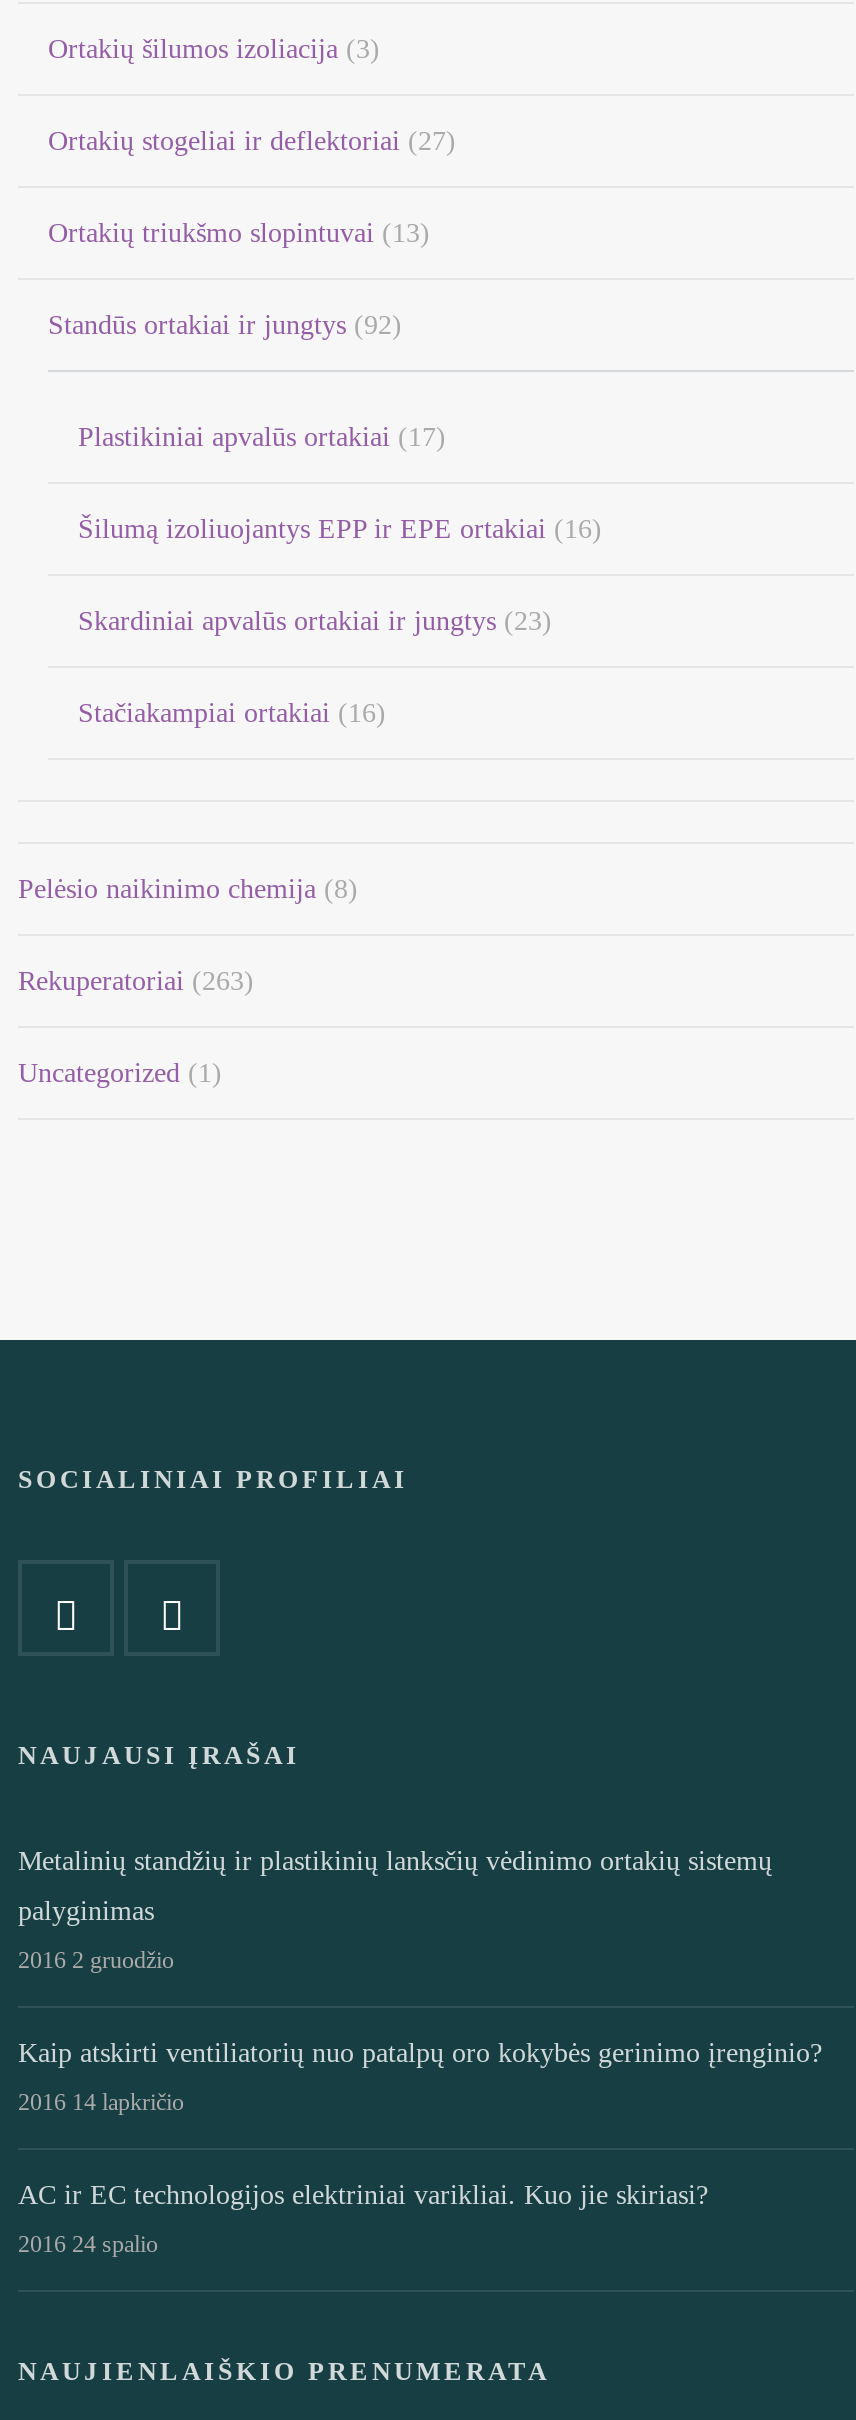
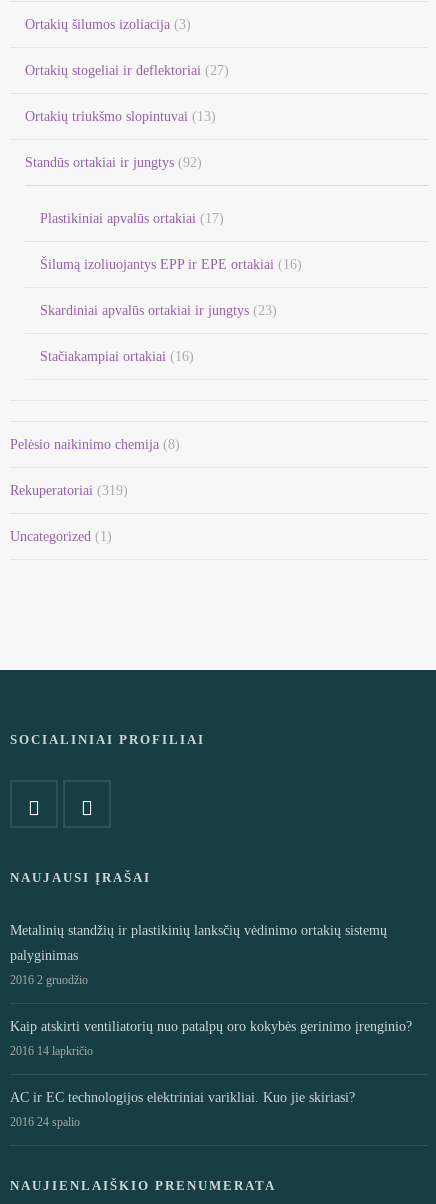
[18,965,254,995] Rekuperatoriai (263) -> [10,482,128,497] Rekuperatoriai (319)

